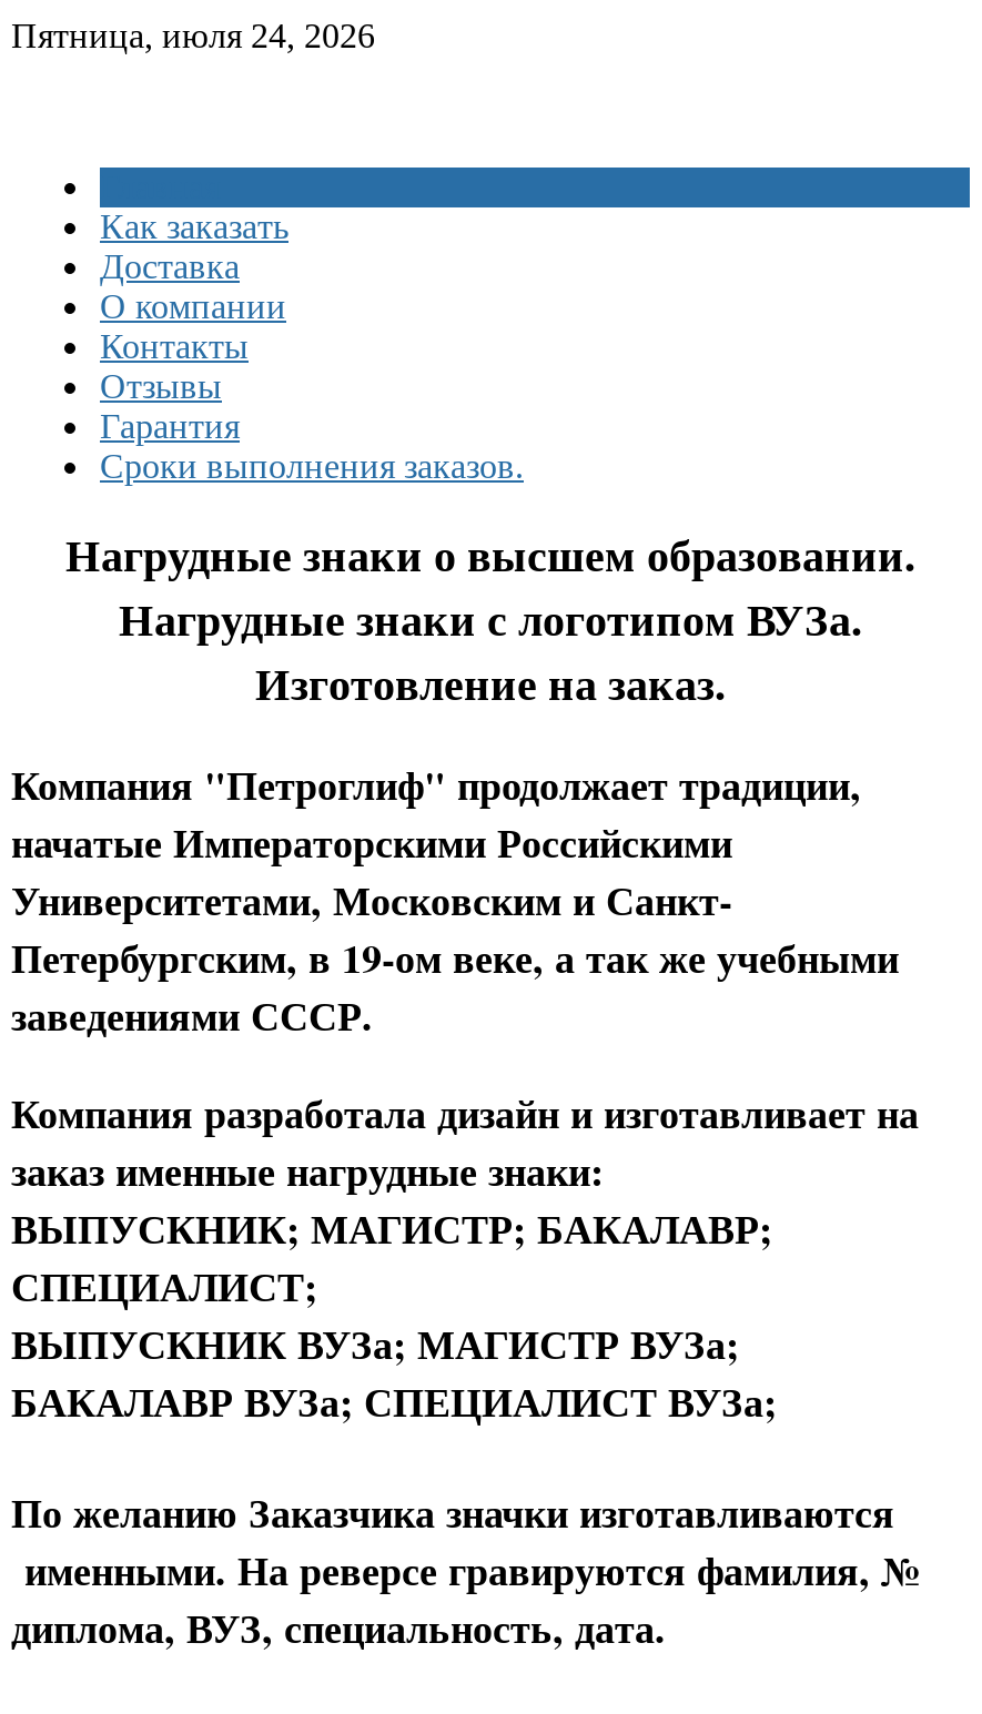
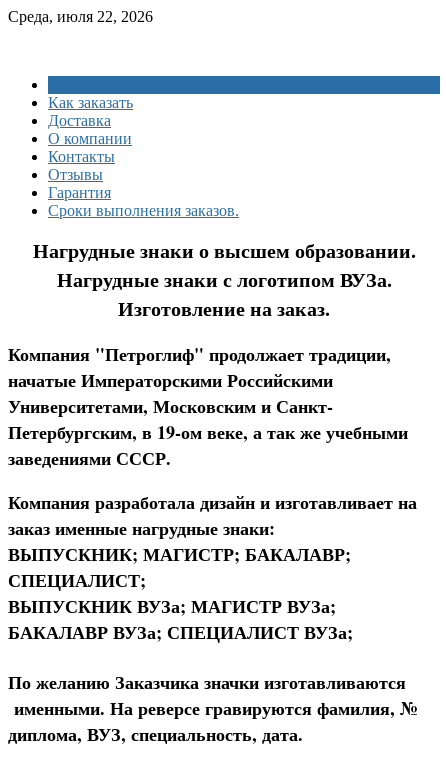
[11,17,375,54] Пятница, июля 24, 2026 -> [8,8,153,25] Среда, июля 22, 2026

